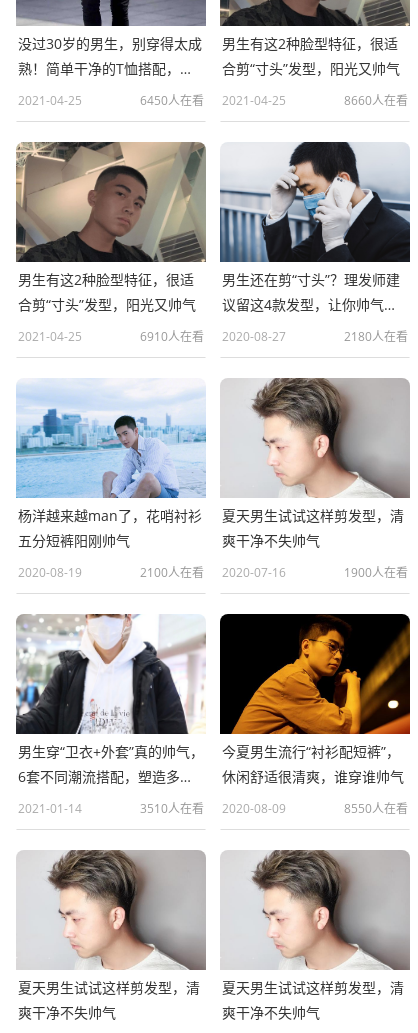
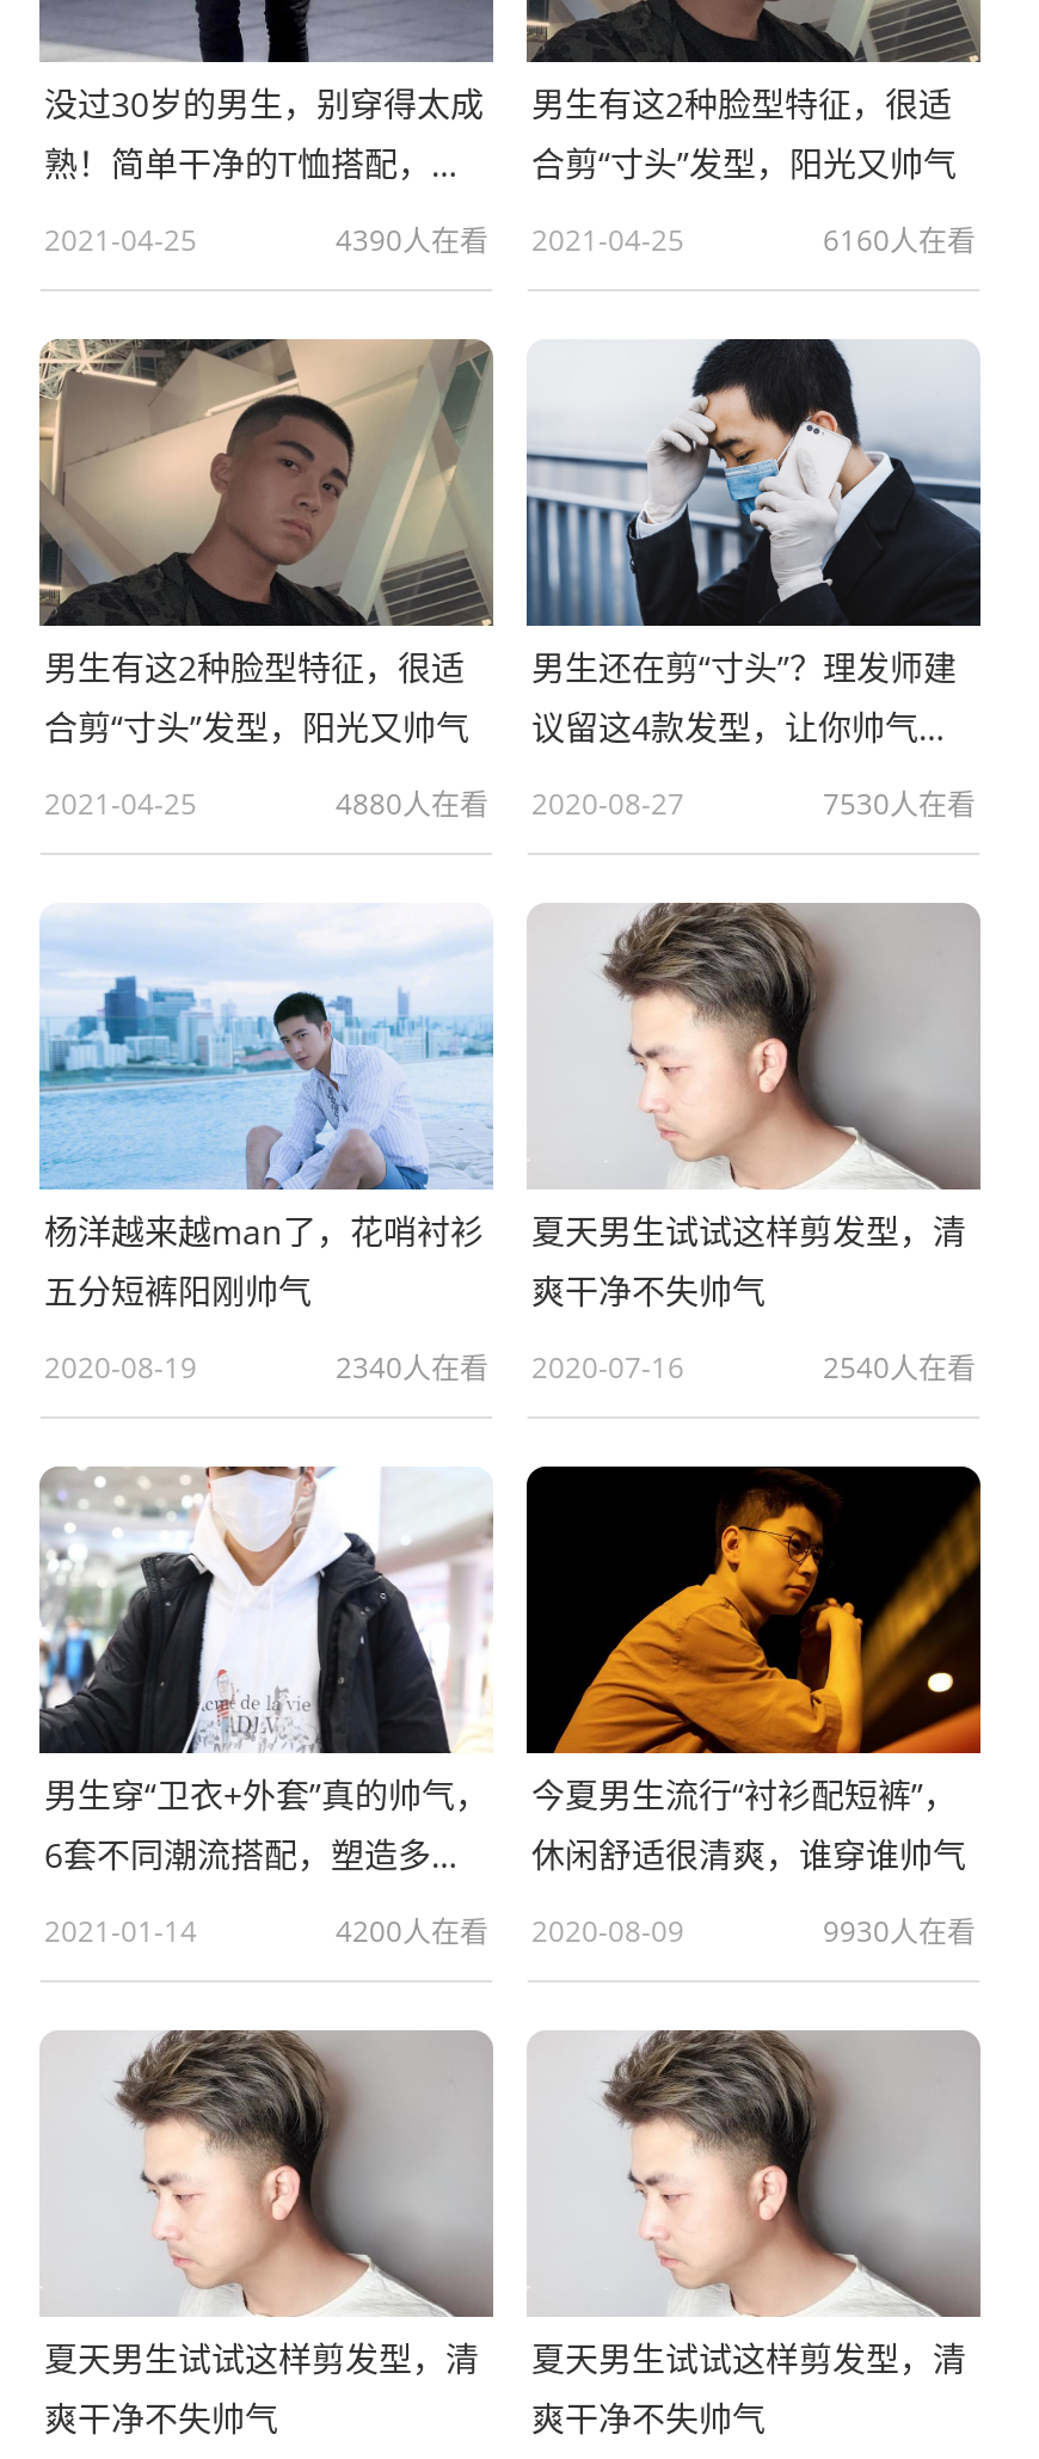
[140,92,286,109] 6450人在看 2021-04-25 -> [336,220,684,261] 4390人在看 2021-04-25
[344,92,408,109] 8660人在看 -> [823,220,976,261] 6160人在看
[140,328,204,345] 6910人在看 -> [336,784,488,824] 4880人在看
[344,328,408,345] 2180人在看 -> [823,784,976,824] 7530人在看
[140,564,286,581] 2100人在看 2020-07-16 -> [336,1347,684,1388] 2340人在看 2020-07-16
[344,564,408,581] 1900人在看 -> [823,1347,976,1388] 2540人在看
[140,800,286,817] 3510人在看 2020-08-09 -> [336,1911,684,1952] 4200人在看 2020-08-09
[344,800,408,817] 8550人在看 -> [823,1911,976,1952] 9930人在看

